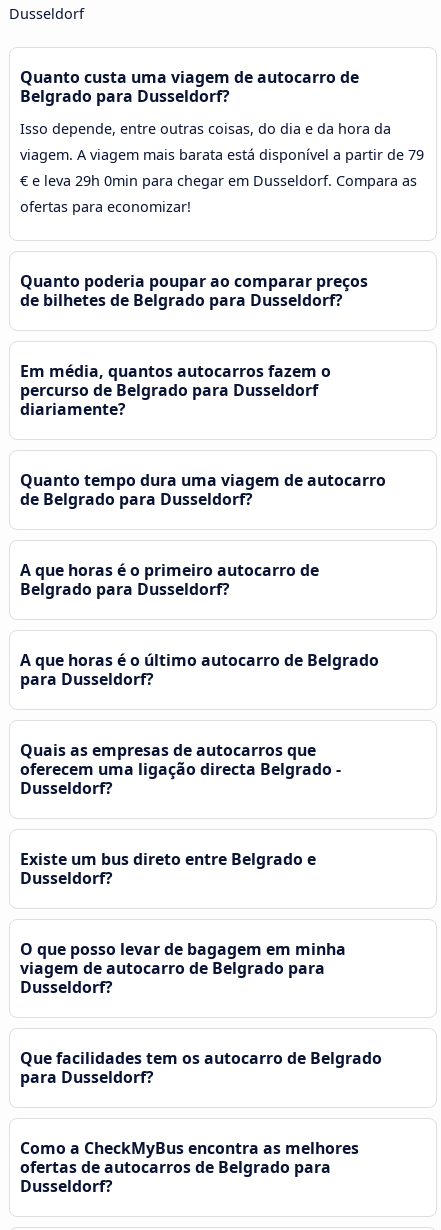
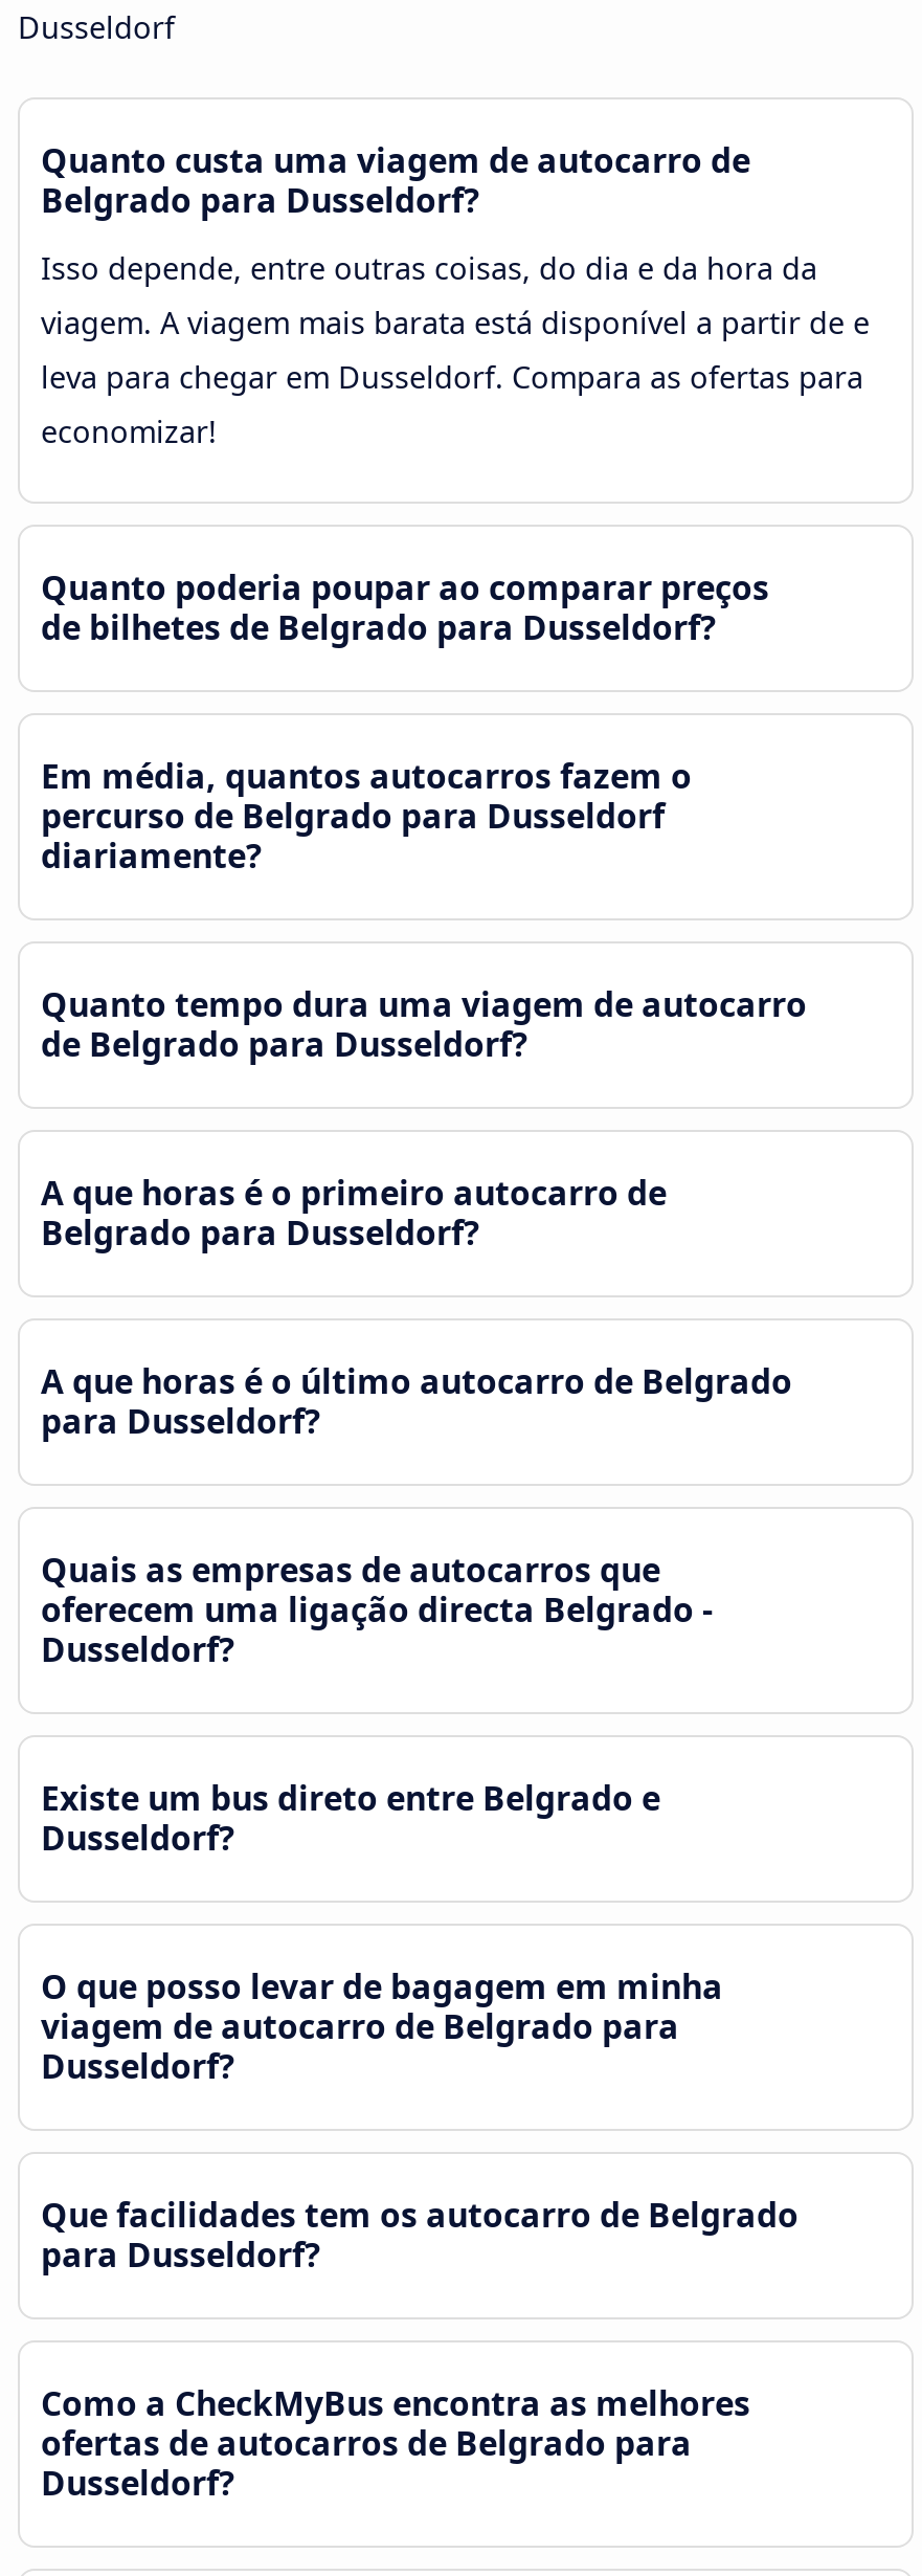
[20,145,424,216] viagem. A viagem mais barata está disponível a partir de 79 | € e leva 29h 0min para chegar em Dusseldorf. Compara as | ofertas para economizar! -> [41,303,870,452] viagem. A viagem mais barata está disponível a partir de e | leva para chegar em Dusseldorf. Compara as ofertas para | economizar!

